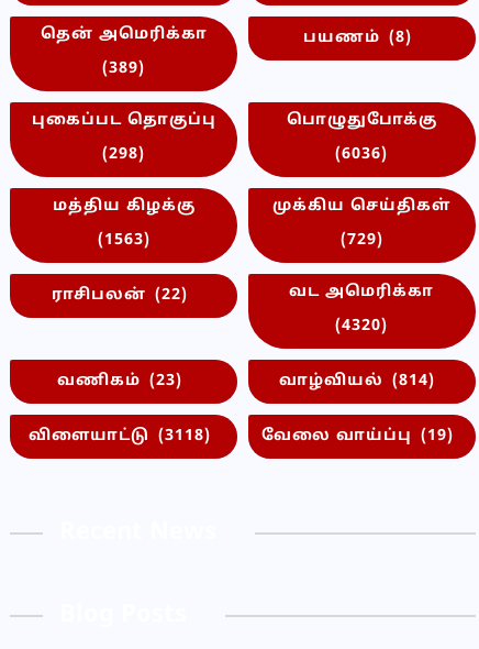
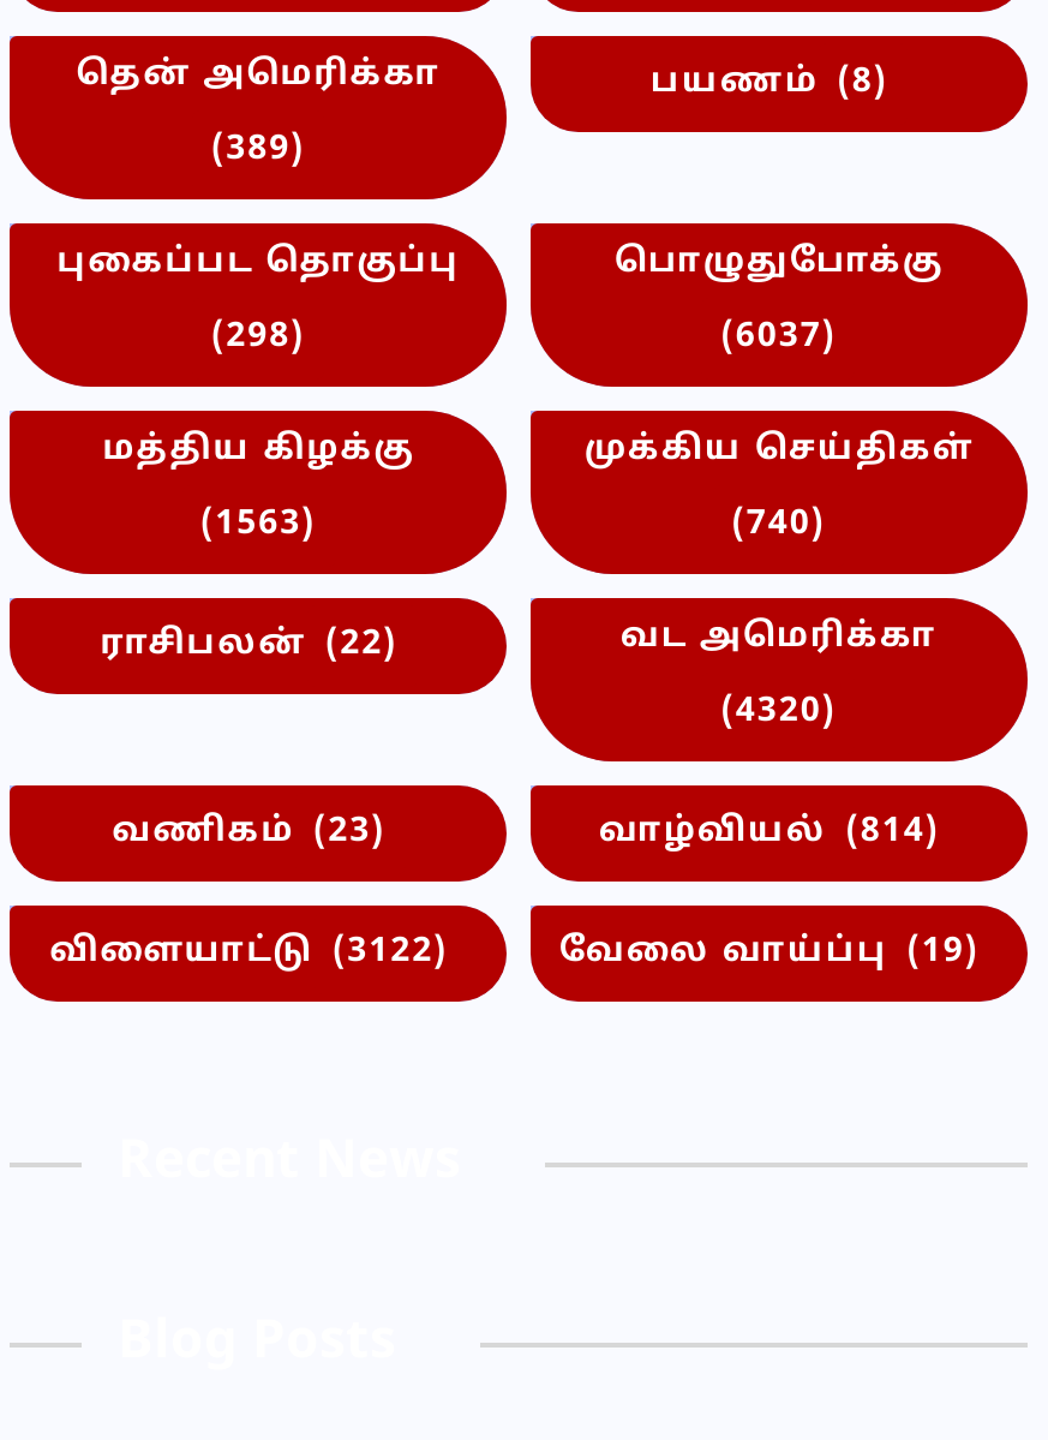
[336,145,388,164] (6036) -> [721,317,836,358] (6037)
[340,231,383,250] (729) -> [732,504,826,545] (740)
[28,427,210,446] விளையாட்டு (3118) -> [49,932,448,973] விளையாட்டு (3122)

